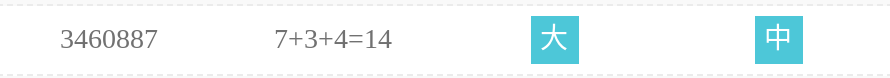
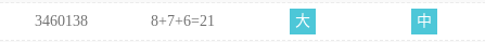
[60,24,158,54] 3460887 -> [34,13,87,29] 3460138
[274,24,392,54] 7+3+4=14 -> [150,13,214,29] 8+7+6=21

